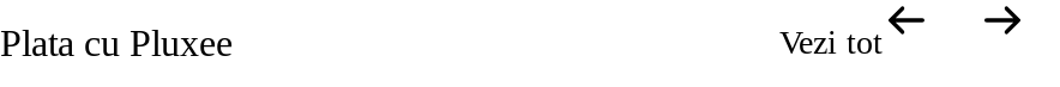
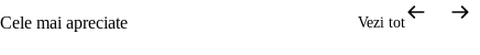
[0,23,233,63] Plata cu Pluxee -> [0,13,128,32] Cele mai apreciate

